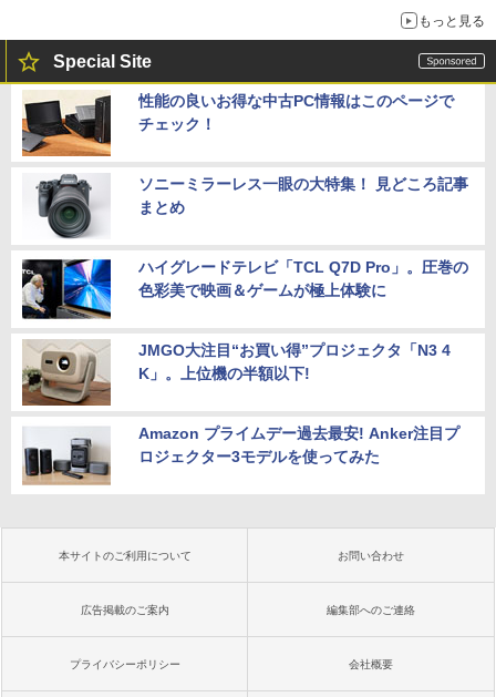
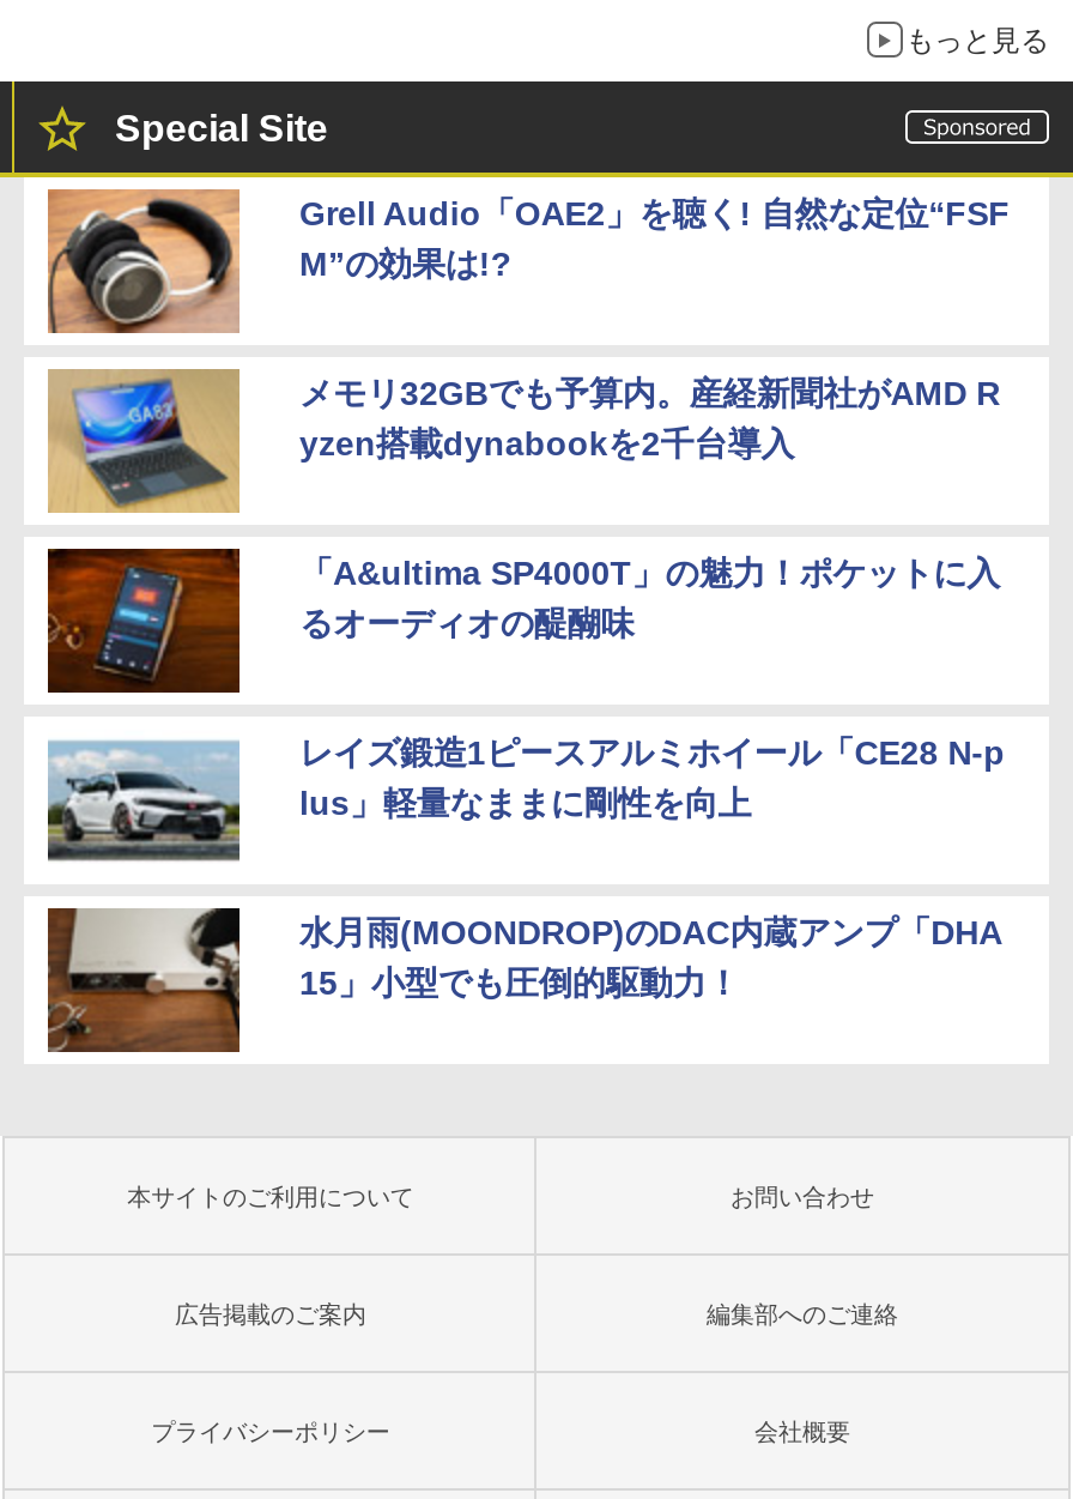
[22,91,454,157] [image] | 性能の良いお得な中古PC情報はこのページで | チェック！ -> [48,189,1010,336] [image] | Grell Audio「OAE2」を聴く! 自然な定位“FSF | M”の効果は!?
[22,173,468,239] [image] | ソニーミラーレス一眼の大特集！ 見どころ記事 | まとめ -> [46,367,1000,515] [image] | メモリ32GBでも予算内。産経新聞社がAMD R | yzen搭載dynabookを2千台導入
[21,256,468,322] [image] | ハイグレードテレビ「TCL Q7D Pro」。圧巻の | 色彩美で映画＆ゲームが極上体験に -> [46,546,1000,695] [image] | 「A&ultima SP4000T」の魅力！ポケットに入 | るオーディオの醍醐味
[21,339,450,407] [image] | JMGO大注目“お買い得”プロジェクタ「N3 4 | K」。上位機の半額以下! -> [48,731,1005,872] [image] | レイズ鍛造1ピースアルミホイール「CE28 N-p | lus」軽量なままに剛性を向上
[22,422,459,489] [image] | Amazon プライムデー過去最安! Anker注目プ | ロジェクター3モデルを使ってみた -> [46,906,1003,1054] [image] | 水月雨(MOONDROP)のDAC内蔵アンプ「DHA | 15」小型でも圧倒的駆動力！

